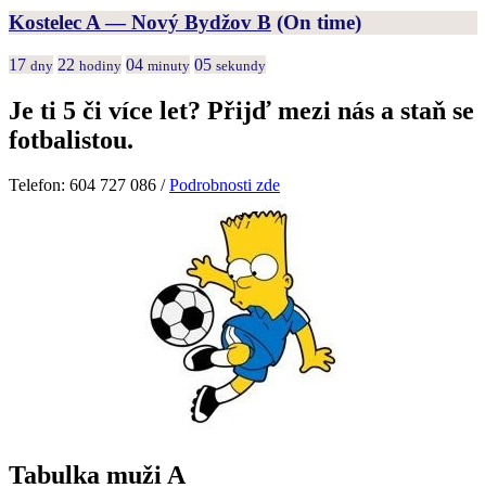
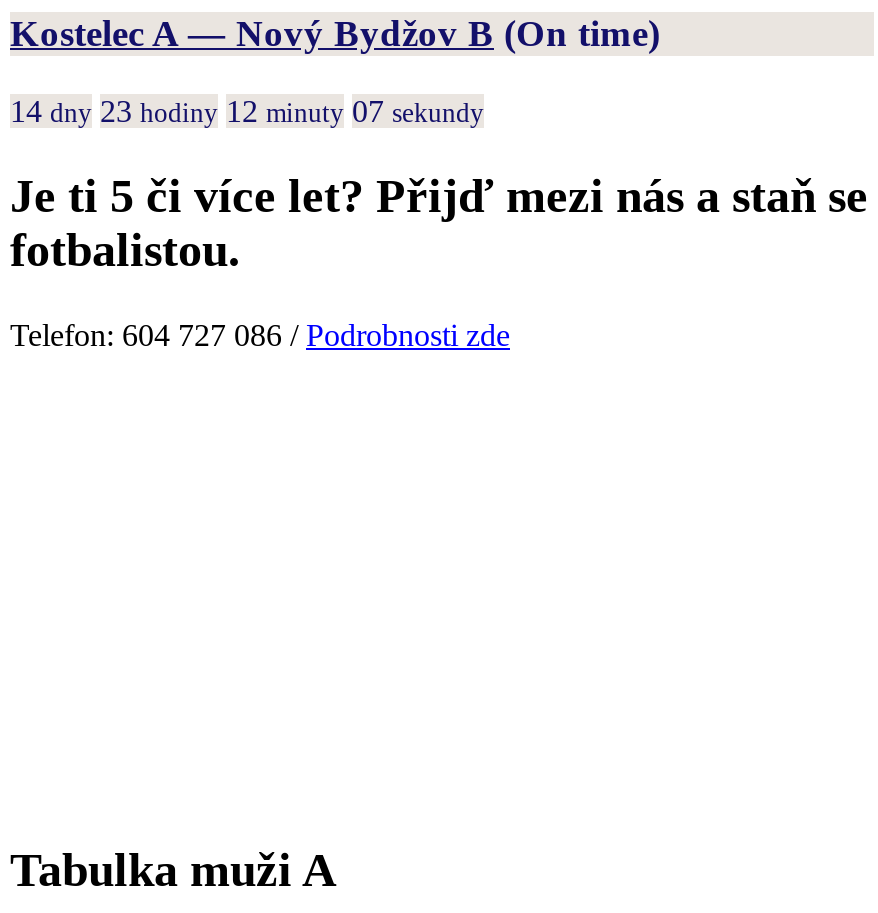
[9,55,266,73] 17 dny 22 hodiny 04 minuty 05 sekundy -> [10,93,484,127] 14 dny 23 hodiny 12 minuty 07 sekundy
[149,209,336,424] [image] -> none

